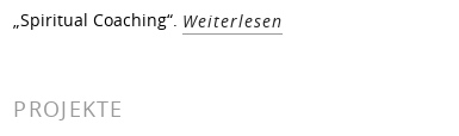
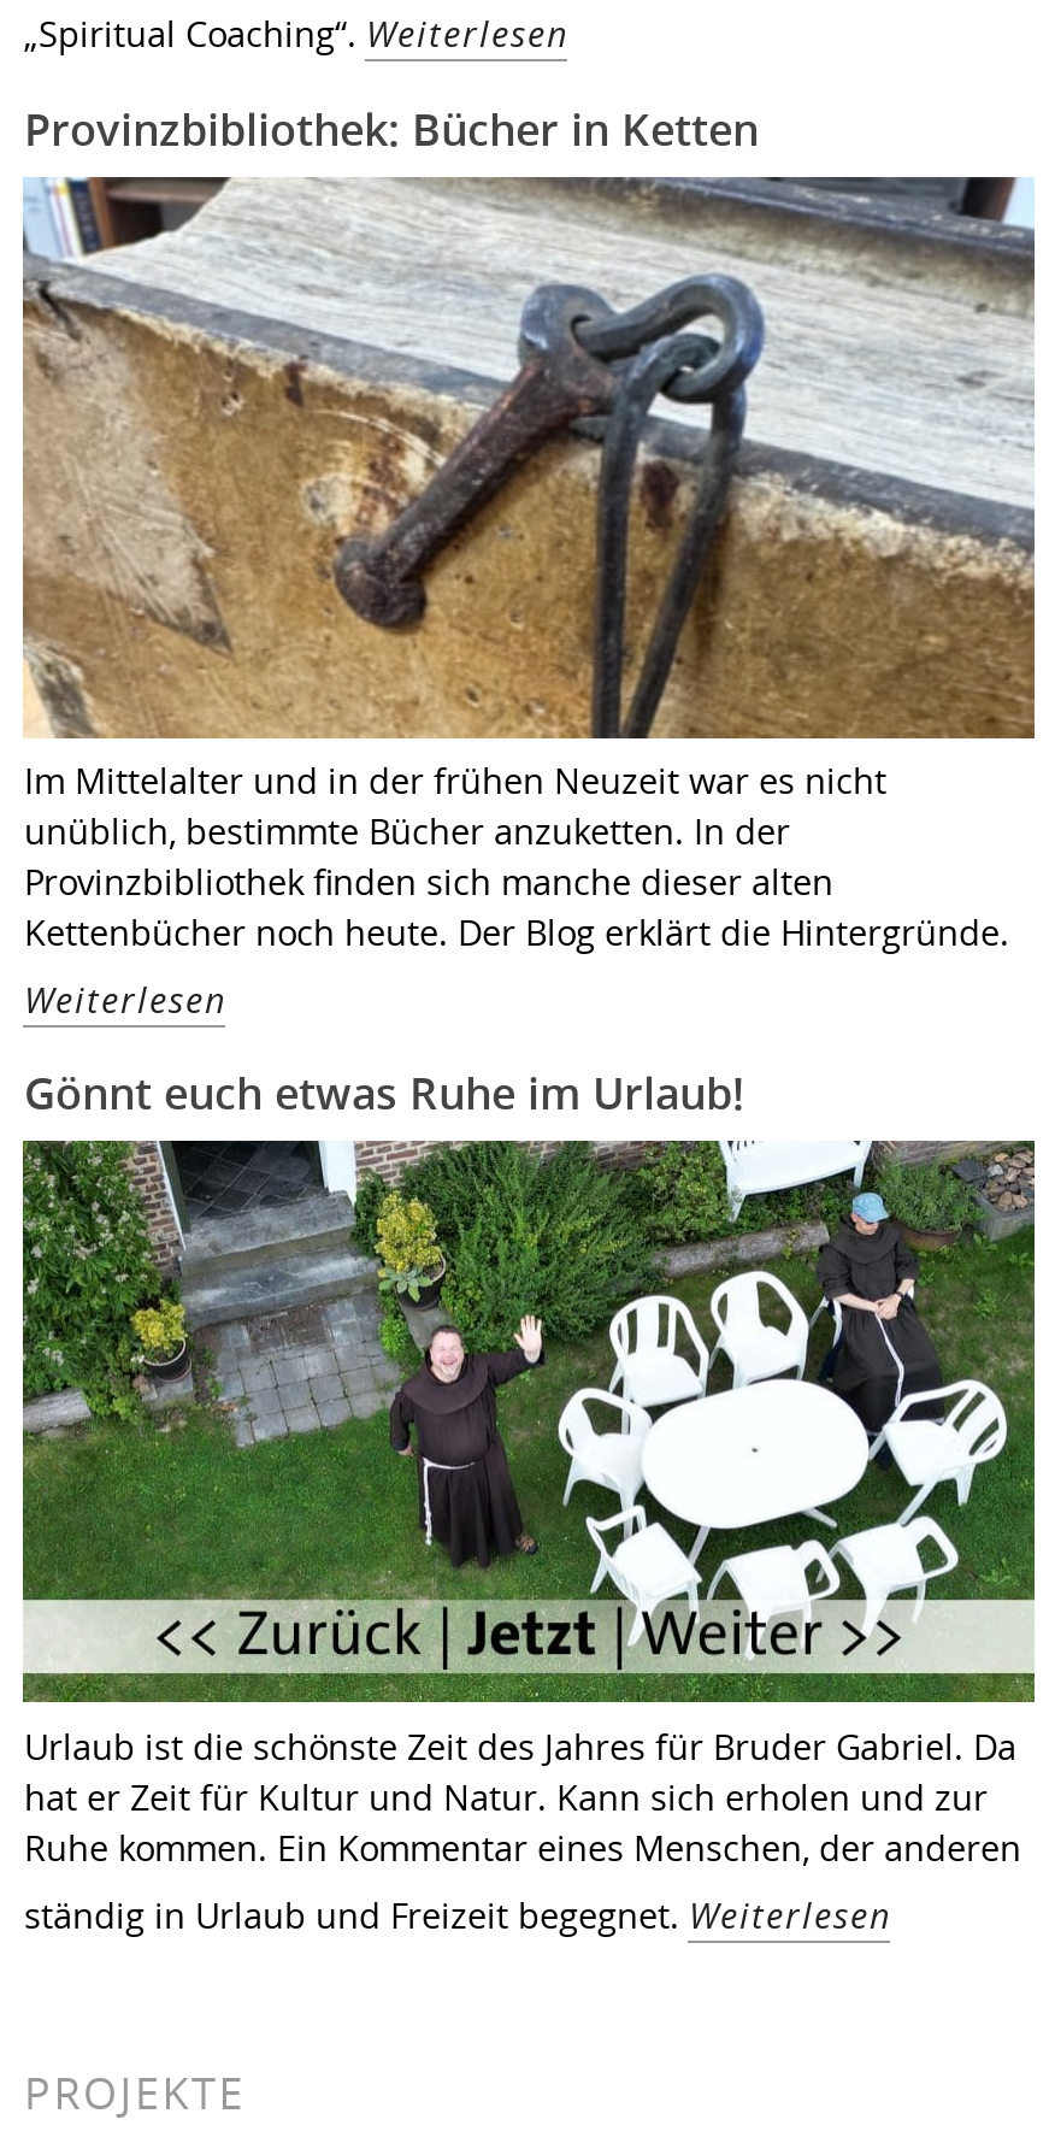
none -> [20,175,1037,1122] [image] | Im Mittelalter und in der frühen Neuzeit war es nicht | unüblich, bestimmte Bücher anzuketten. In der | Provinzbibliothek finden sich manche dieser alten | Kettenbücher noch heute. Der Blog erklärt die Hintergründe. | Weiterlesen | Gönnt euch etwas Ruhe im Urlaub!
none -> [20,1138,1037,1938] [image] | Urlaub ist die schönste Zeit des Jahres für Bruder Gabriel. Da | hat er Zeit für Kultur und Natur. Kann sich erholen und zur | Ruhe kommen. Ein Kommentar eines Menschen, der anderen | ständig in Urlaub und Freizeit begegnet. Weiterlesen
none -> [24,100,759,157] Provinzbibliothek: Bücher in Ketten

